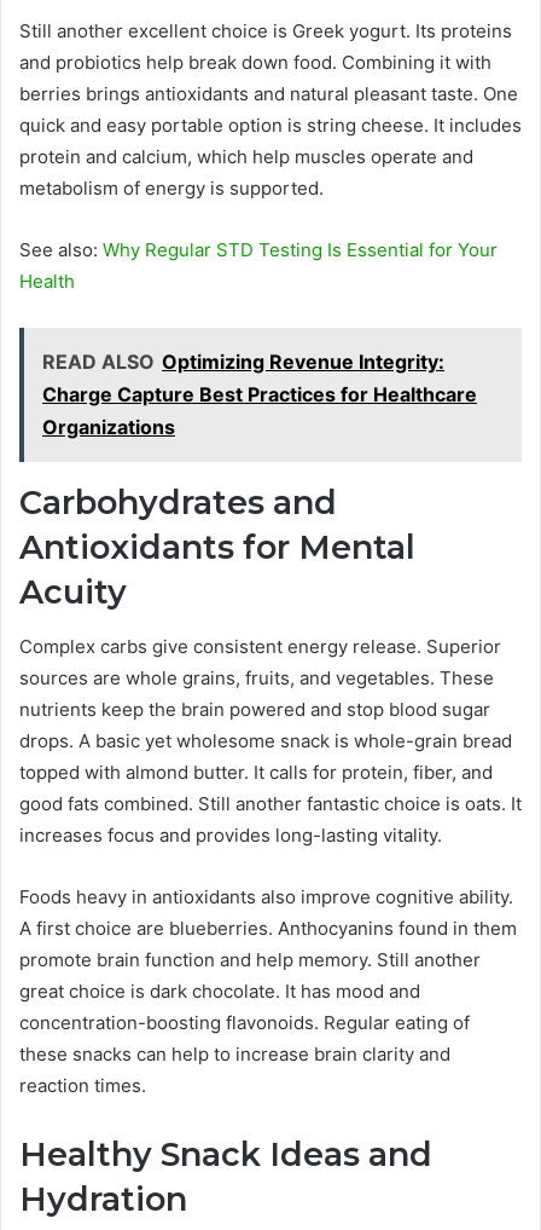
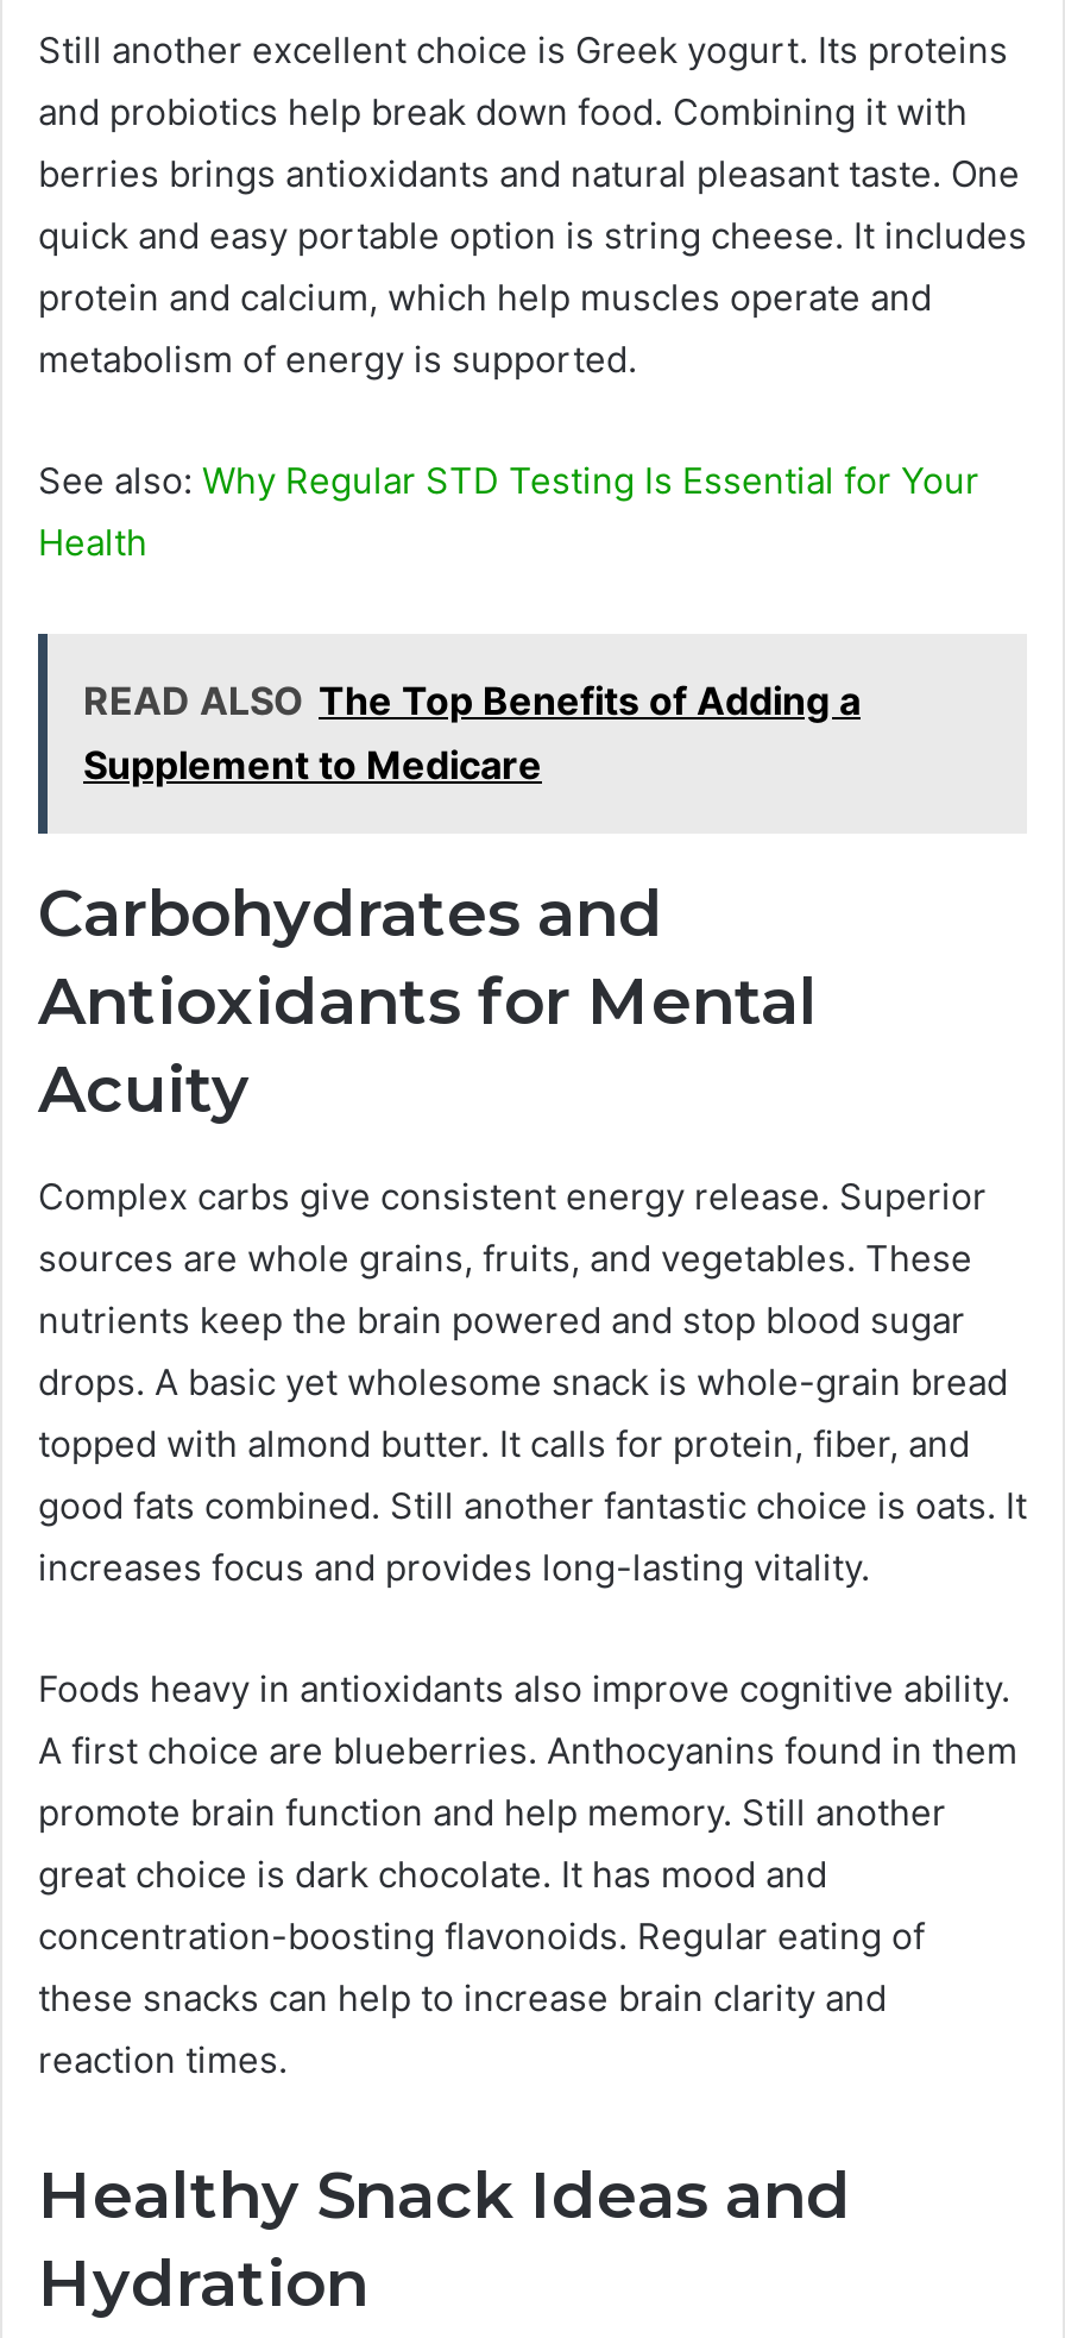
[42,350,477,439] READ ALSO Optimizing Revenue Integrity: | Charge Capture Best Practices for Healthcare | Organizations -> [83,677,861,789] READ ALSO The Top Benefits of Adding a | Supplement to Medicare

